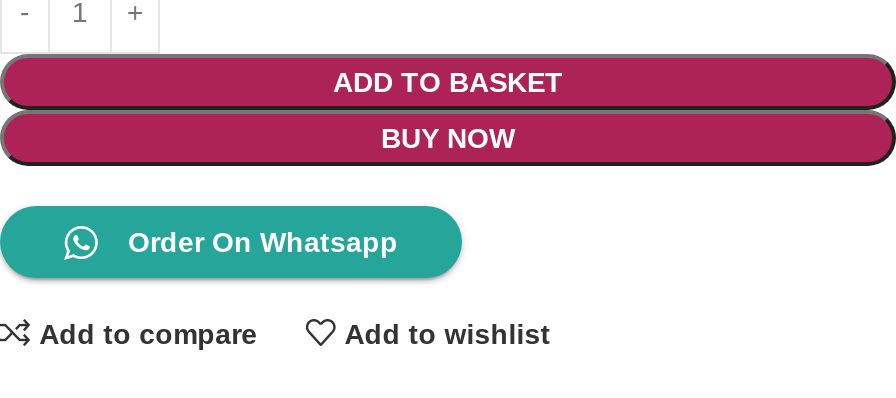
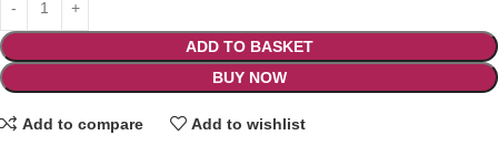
[128,226,398,258] Order On Whatsapp -> none

